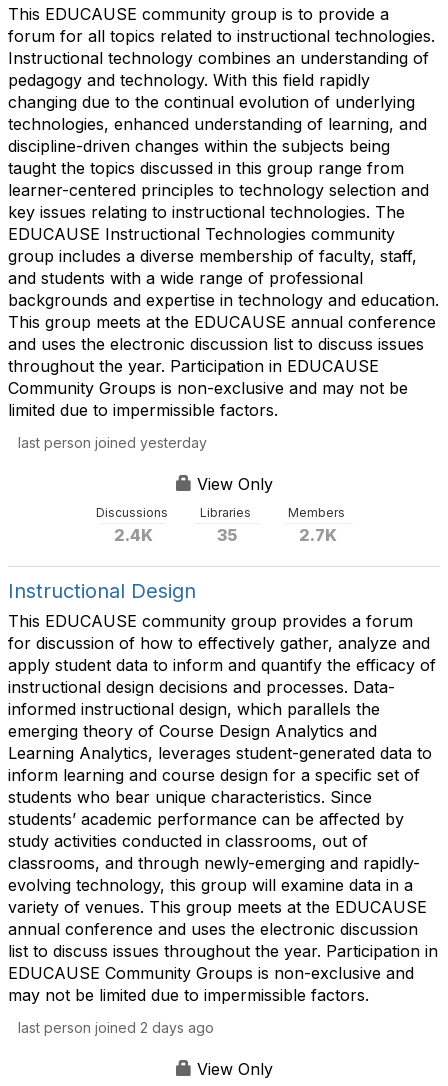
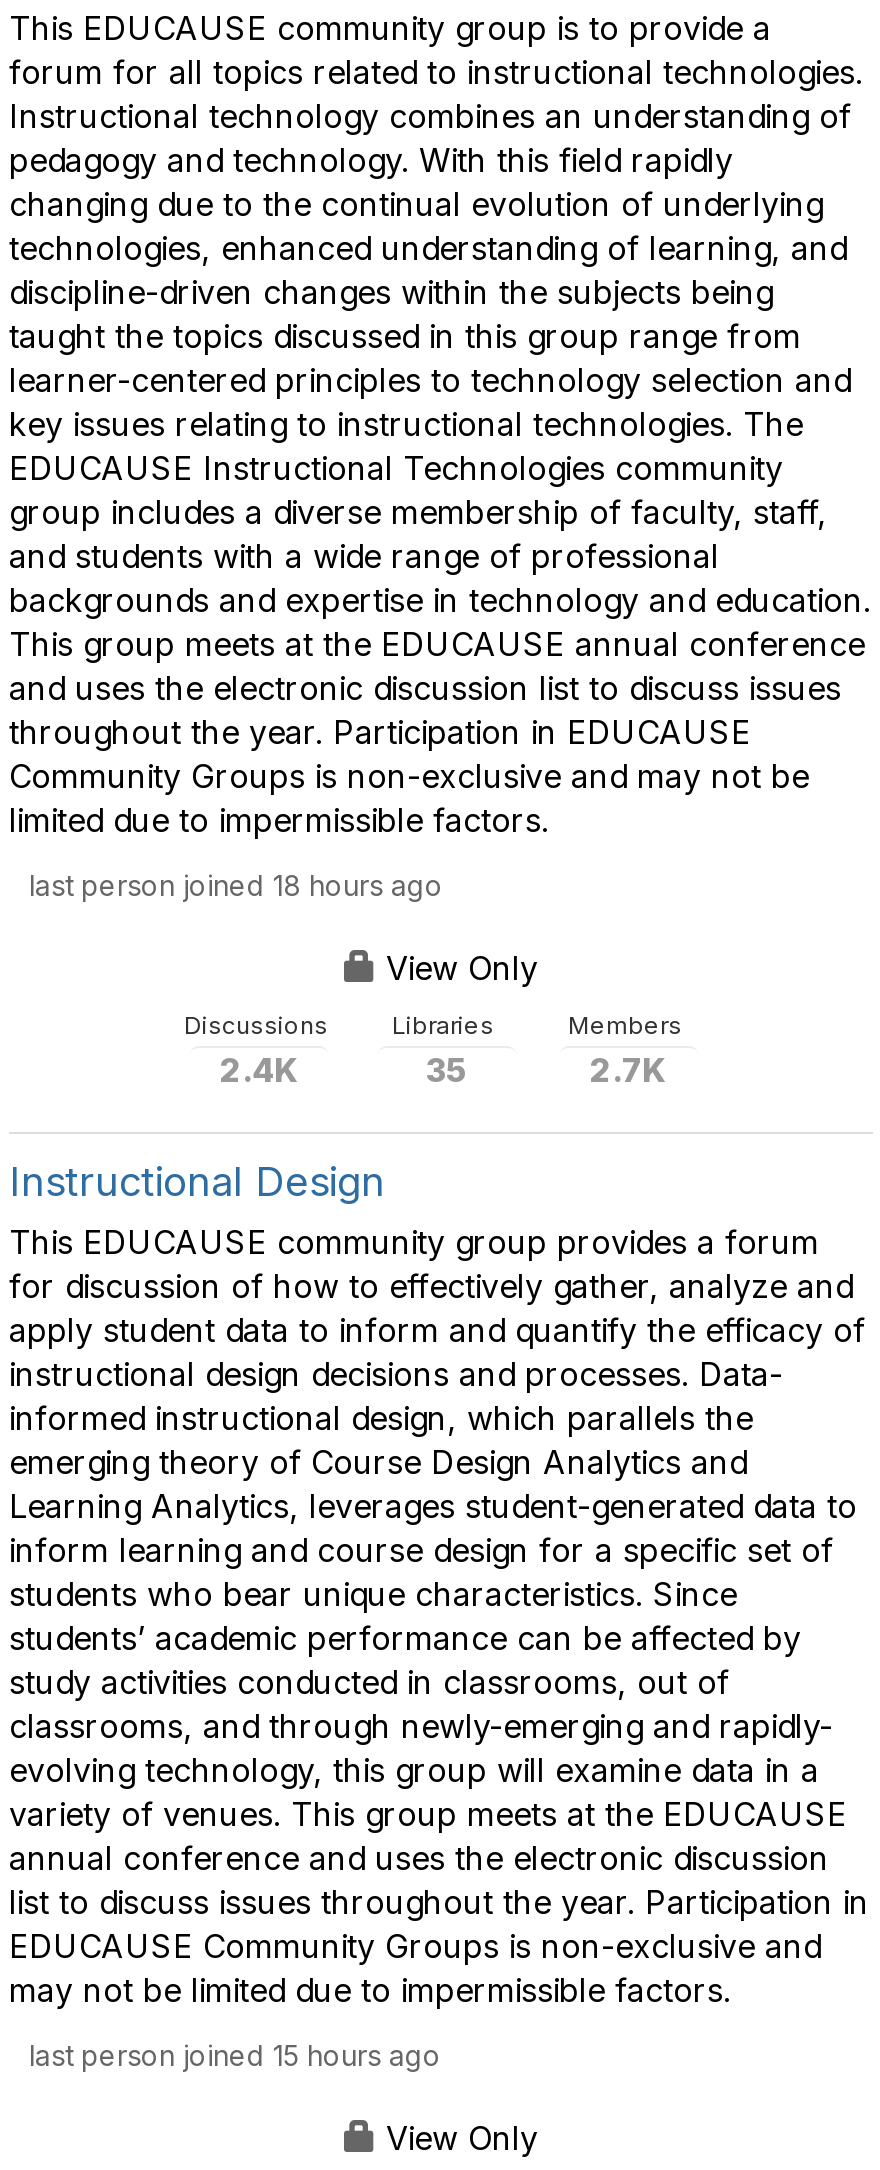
[18,434,207,451] last person joined yesterday -> [29,868,443,902] last person joined 18 hours ago
[18,1019,214,1036] last person joined 2 days ago -> [29,2038,441,2072] last person joined 15 hours ago

